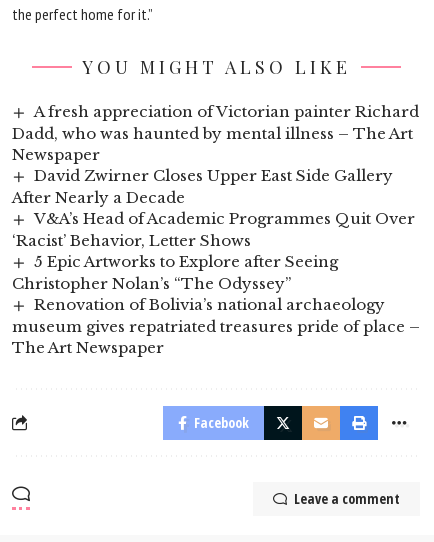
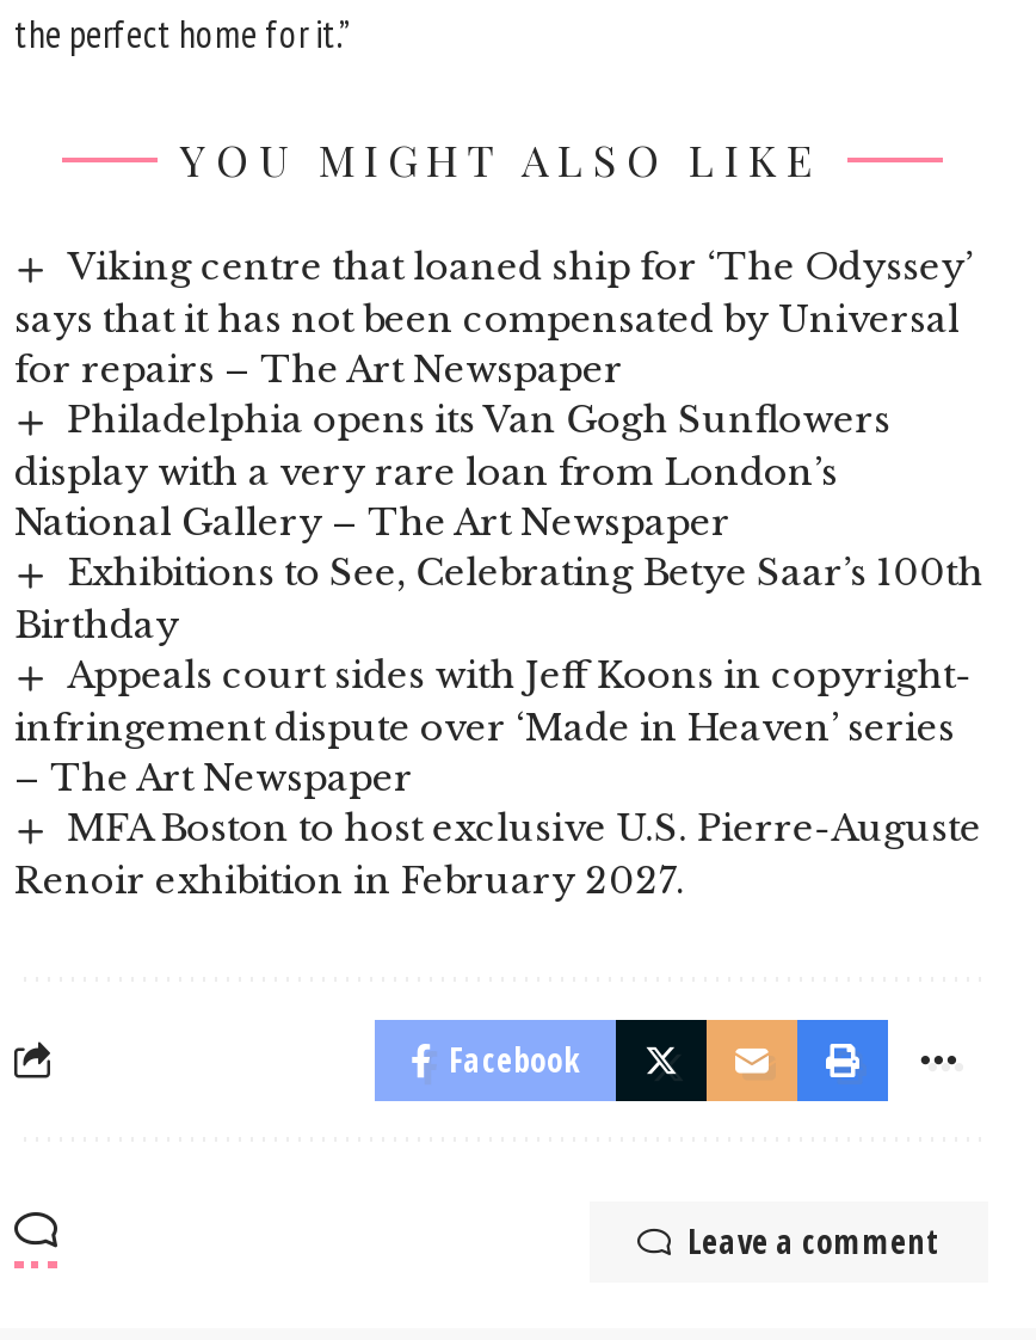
[12,102,420,357] A fresh appreciation of Victorian painter Richard | Dadd, who was haunted by mental illness – The Art | Newspaper | David Zwirner Closes Upper East Side Gallery | After Nearly a Decade | V&A’s Head of Academic Programmes Quit Over | ‘Racist’ Behavior, Letter Shows | 5 Epic Artworks to Explore after Seeing | Christopher Nolan’s “The Odyssey” | Renovation of Bolivia’s national archaeology | museum gives repatriated treasures pride of place – | The Art Newspaper -> [14,243,984,902] Viking centre that loaned ship for ‘The Odyssey’ | says that it has not been compensated by Universal | for repairs – The Art Newspaper | Philadelphia opens its Van Gogh Sunflowers | display with a very rare loan from London’s | National Gallery – The Art Newspaper | Exhibitions to See, Celebrating Betye Saar’s 100th | Birthday | Appeals court sides with Jeff Koons in copyright- | infringement dispute over ‘Made in Heaven’ series | – The Art Newspaper | MFA Boston to host exclusive U.S. Pierre-Auguste | Renoir exhibition in February 2027.

